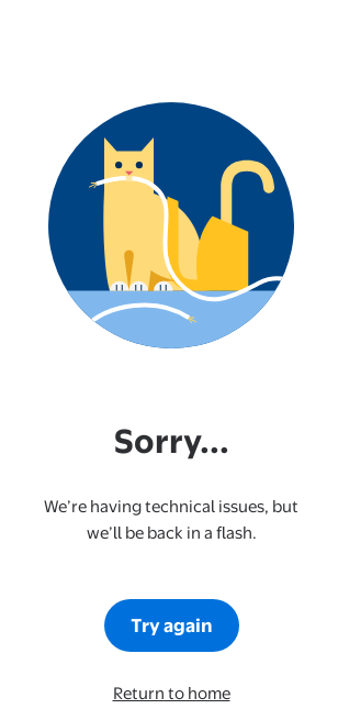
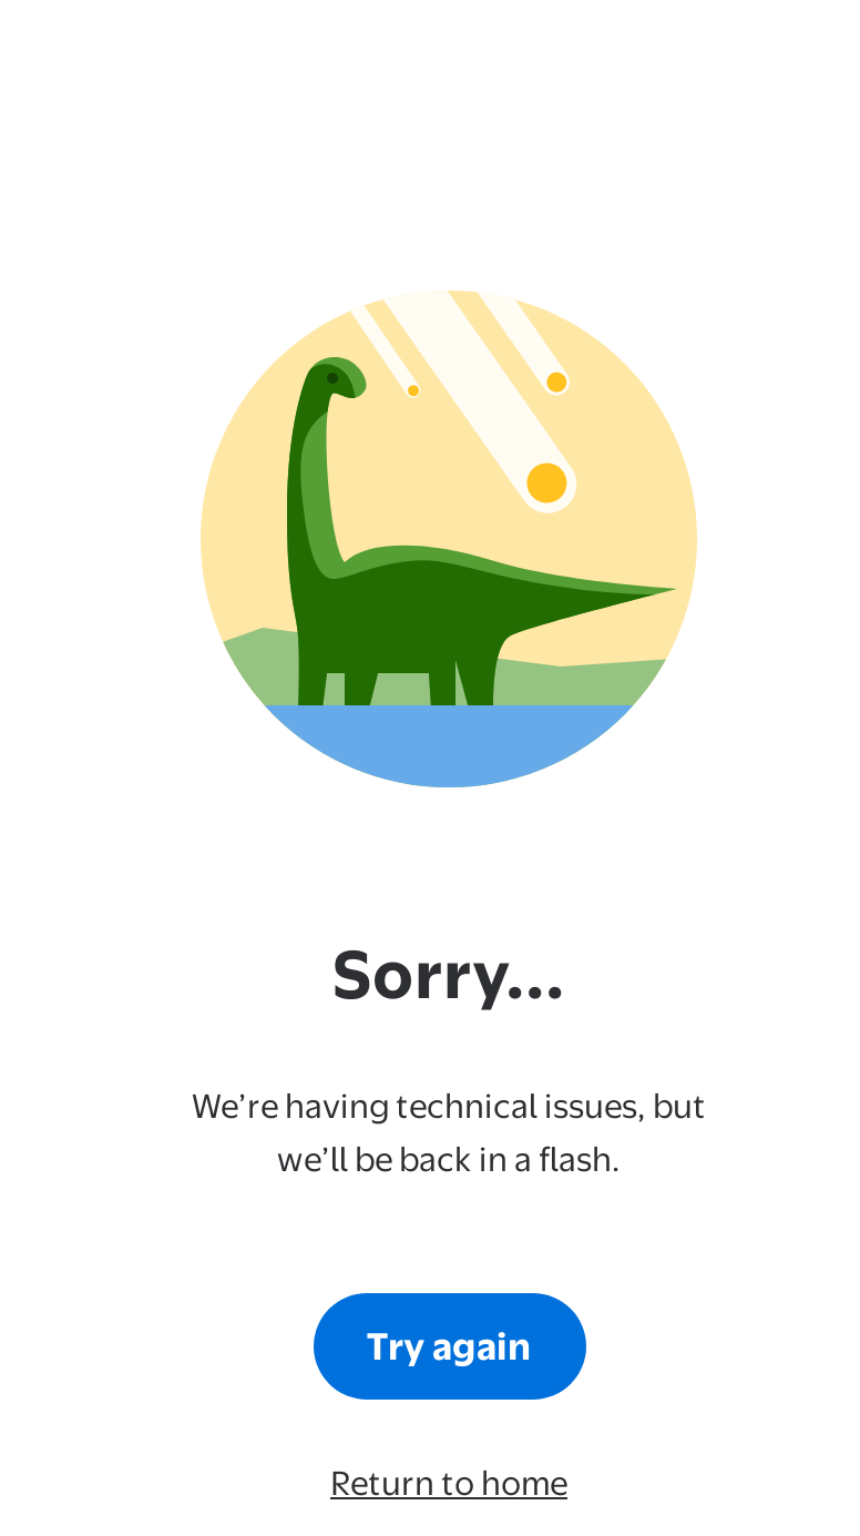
[47,101,295,324] [image] -> [201,291,697,736] [image]

